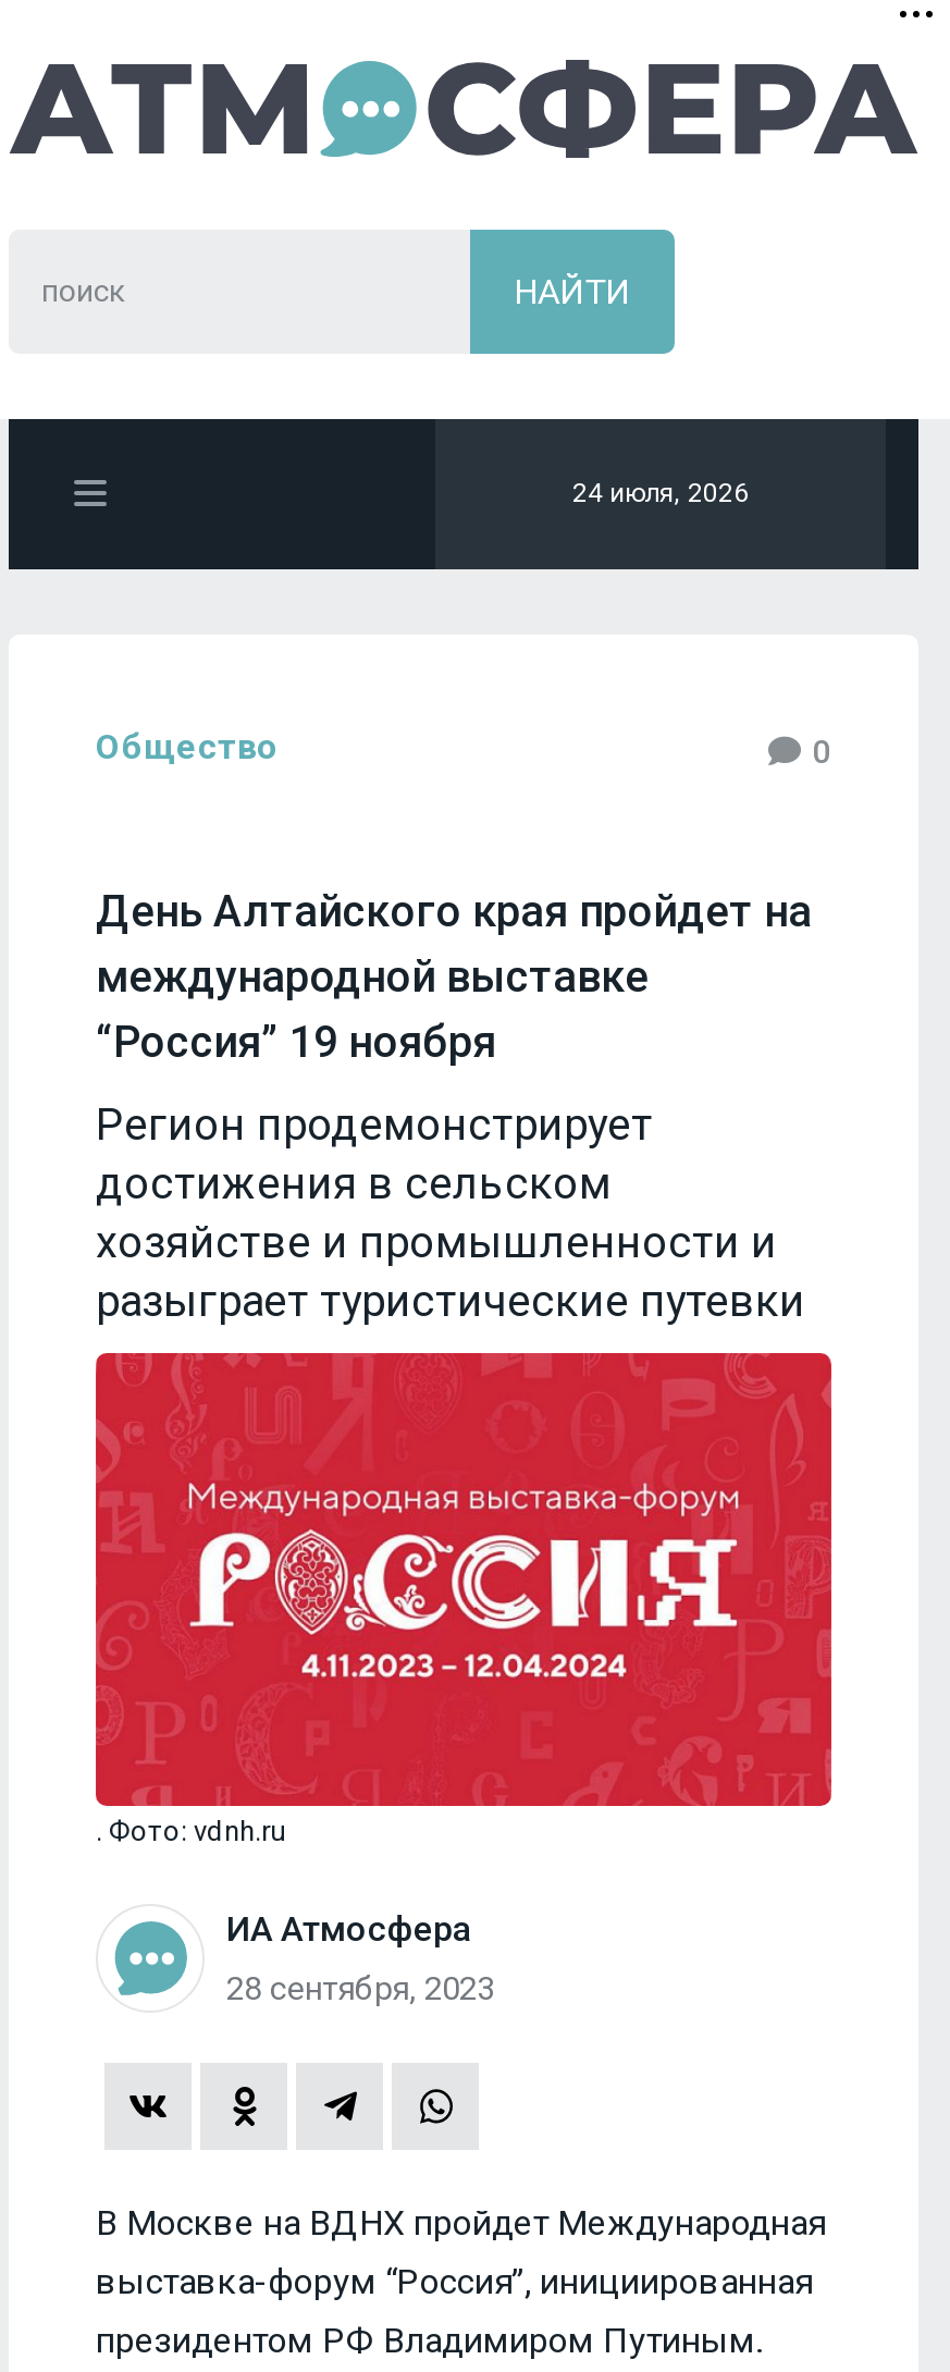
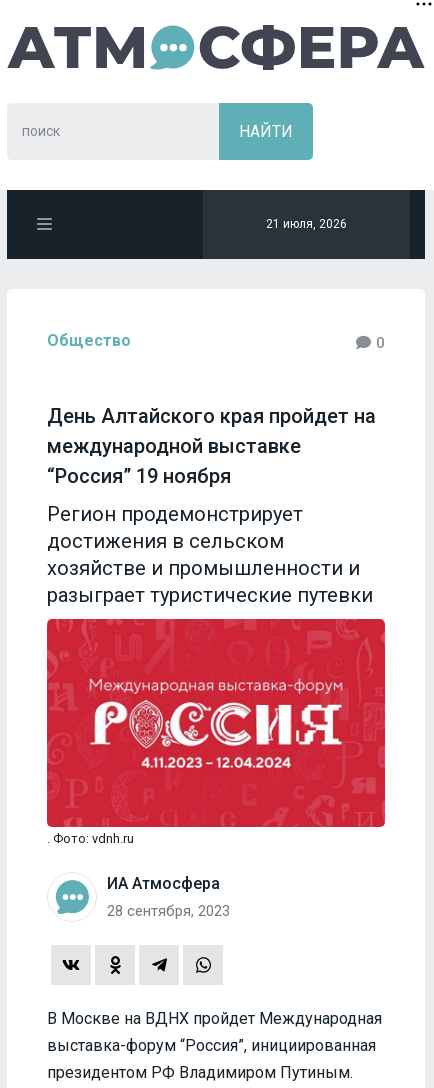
[572,478,749,508] 24 июля, 2026 -> [266,217,347,231] 21 июля, 2026

